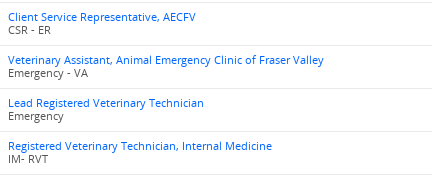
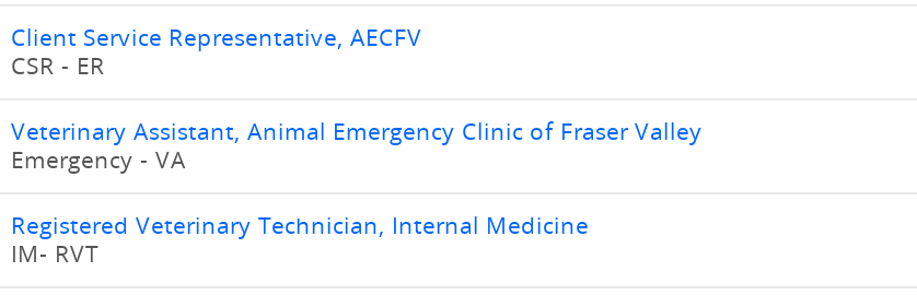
[8,96,204,123] Lead Registered Veterinary Technician | Emergency -> none

